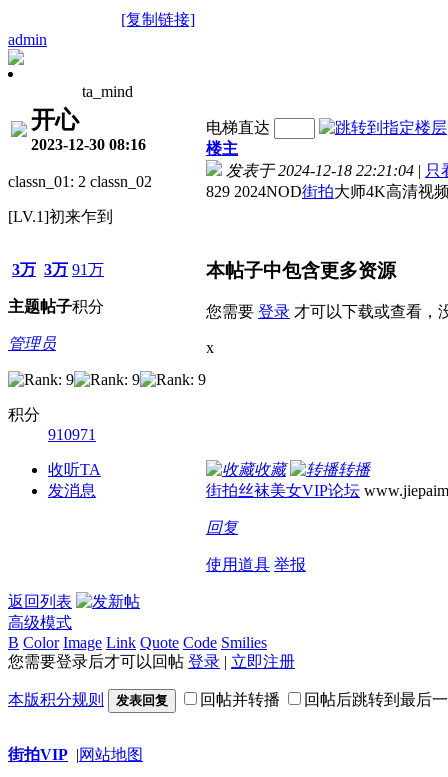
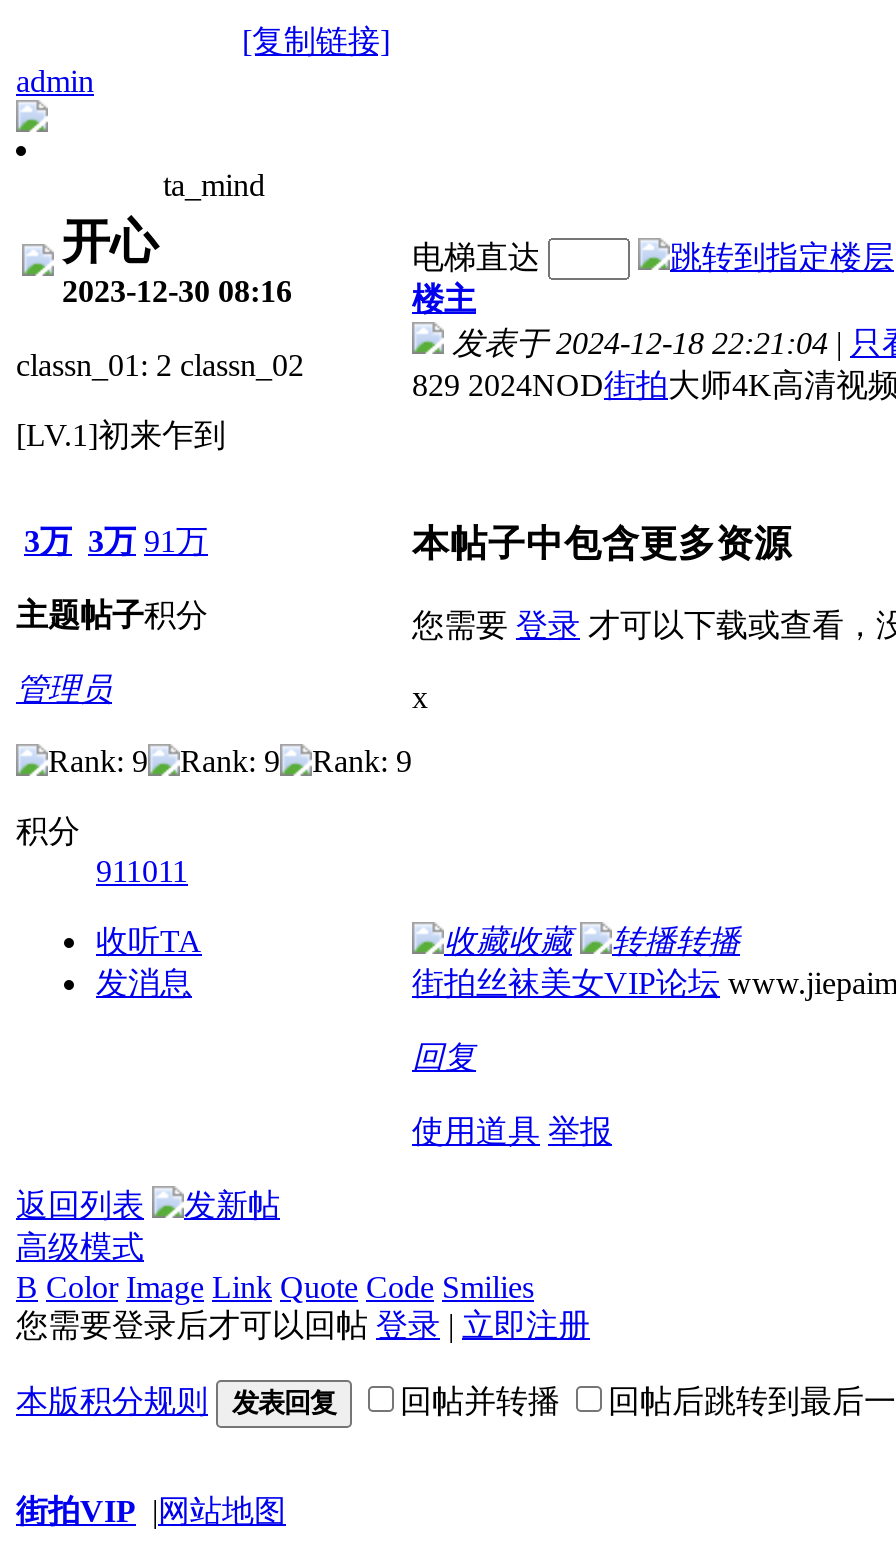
[48,426,96,443] 910971 -> [96,854,188,888] 911011

